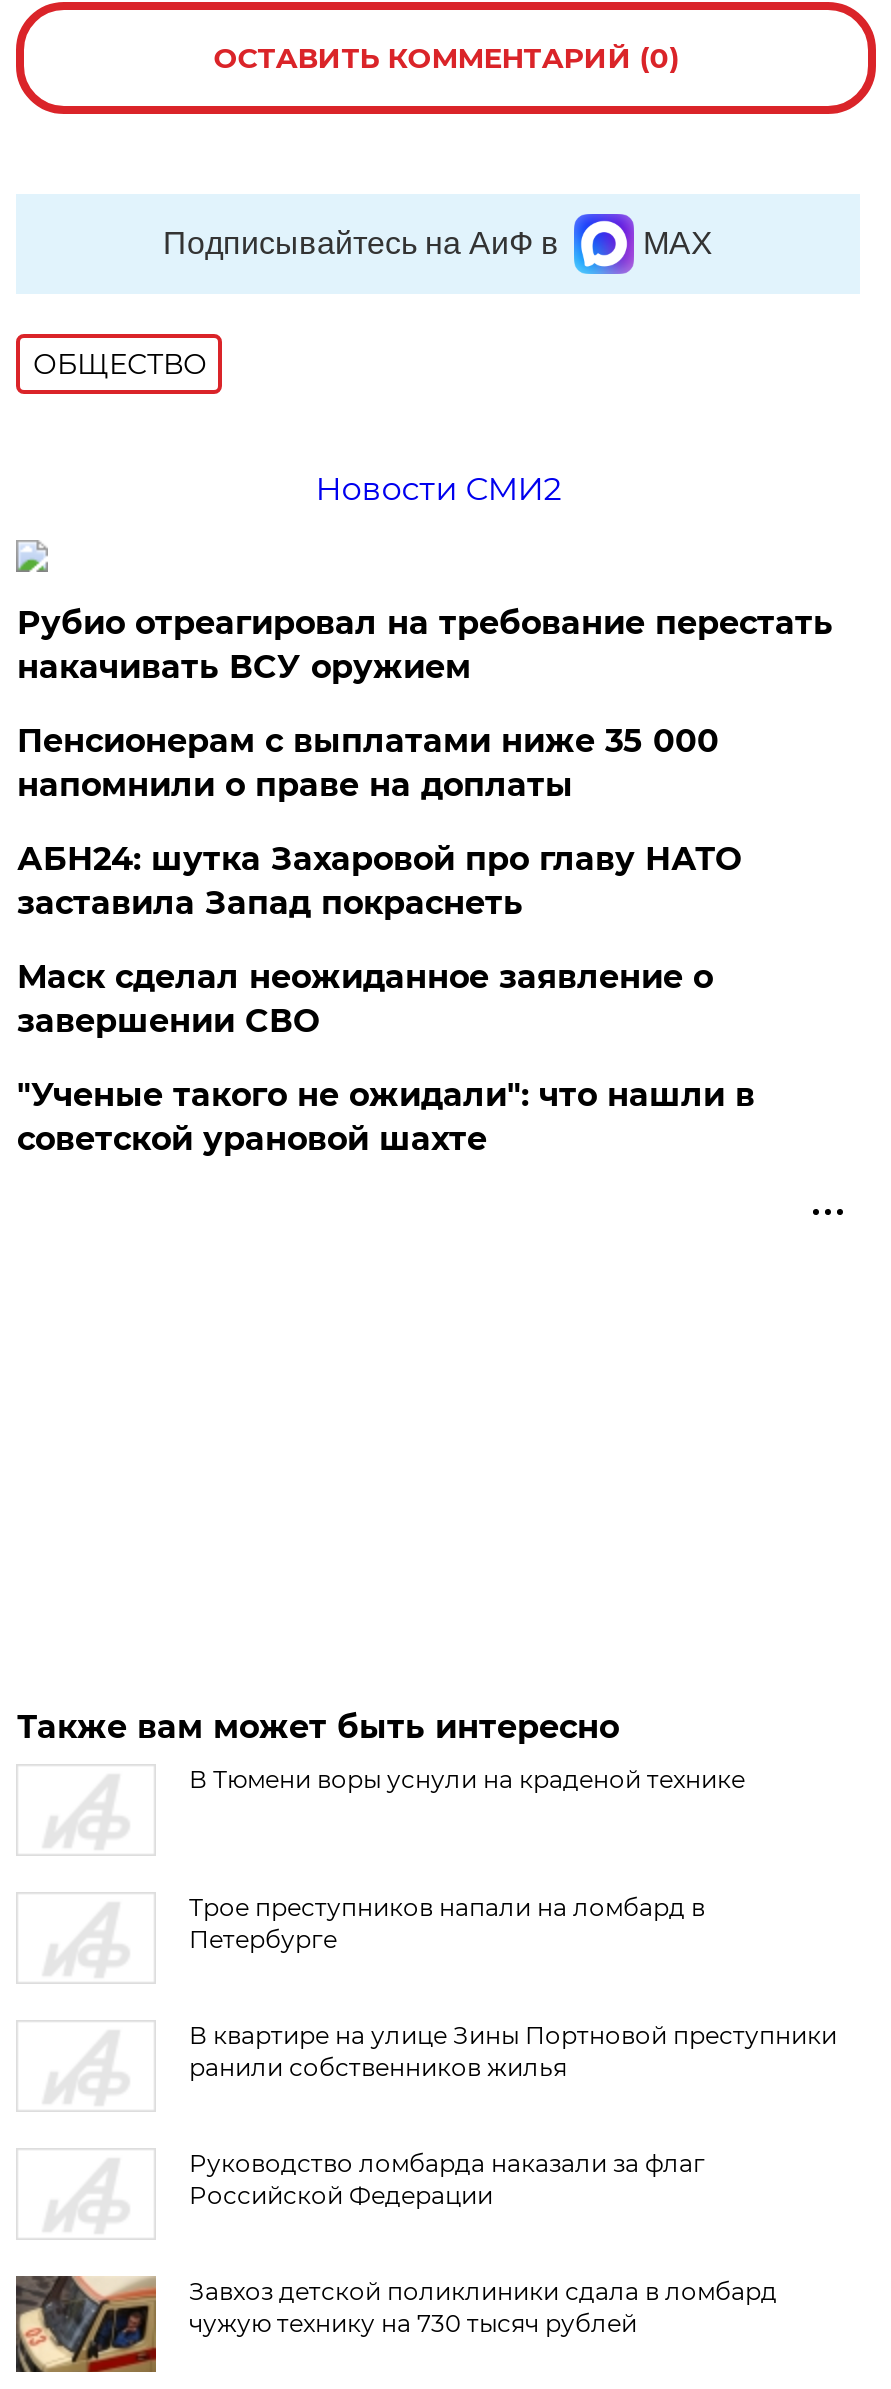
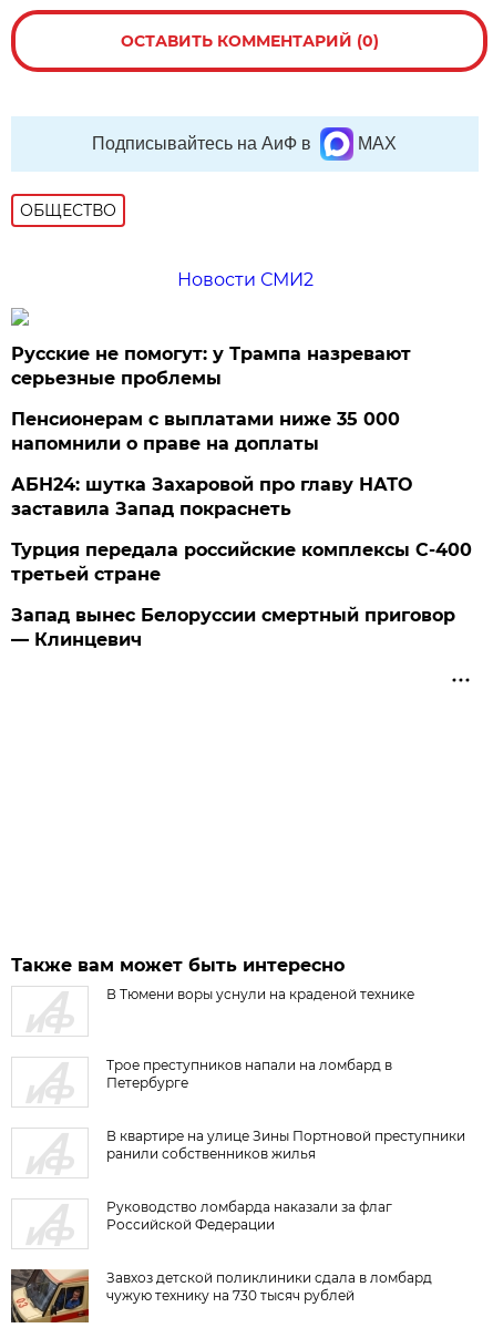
[17,604,833,686] Рубио отреагировал на требование перестать | накачивать ВСУ оружием -> [12,343,411,389] Русские не помогут: у Трампа назревают | серьезные проблемы
[17,958,713,1040] Маск сделал неожиданное заявление о | завершении СВО -> [12,539,472,585] Турция передала российские комплексы С-400 | третьей стране
[17,1076,755,1158] "Ученые такого не ожидали": что нашли в | советской урановой шахте -> [12,605,456,650] Запад вынес Белоруссии смертный приговор | — Клинцевич

